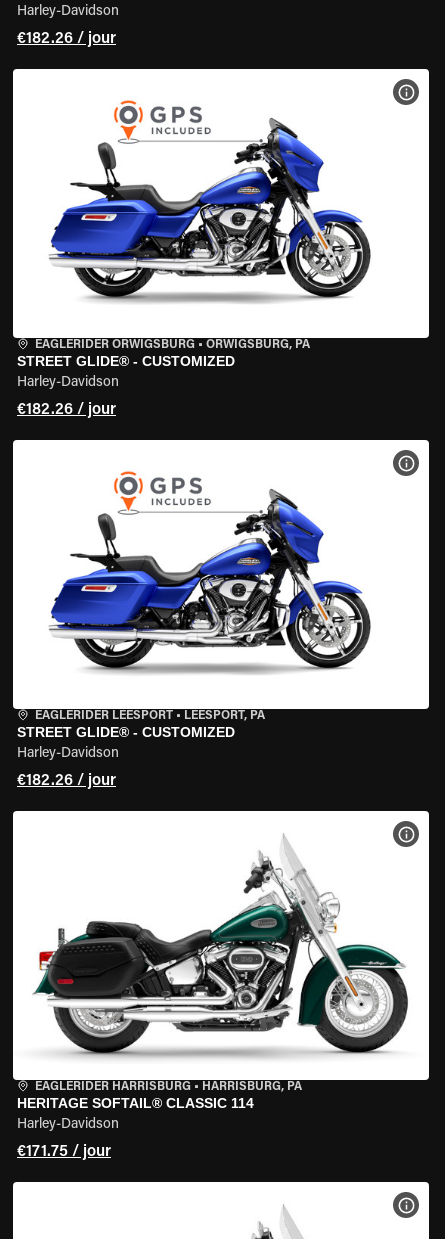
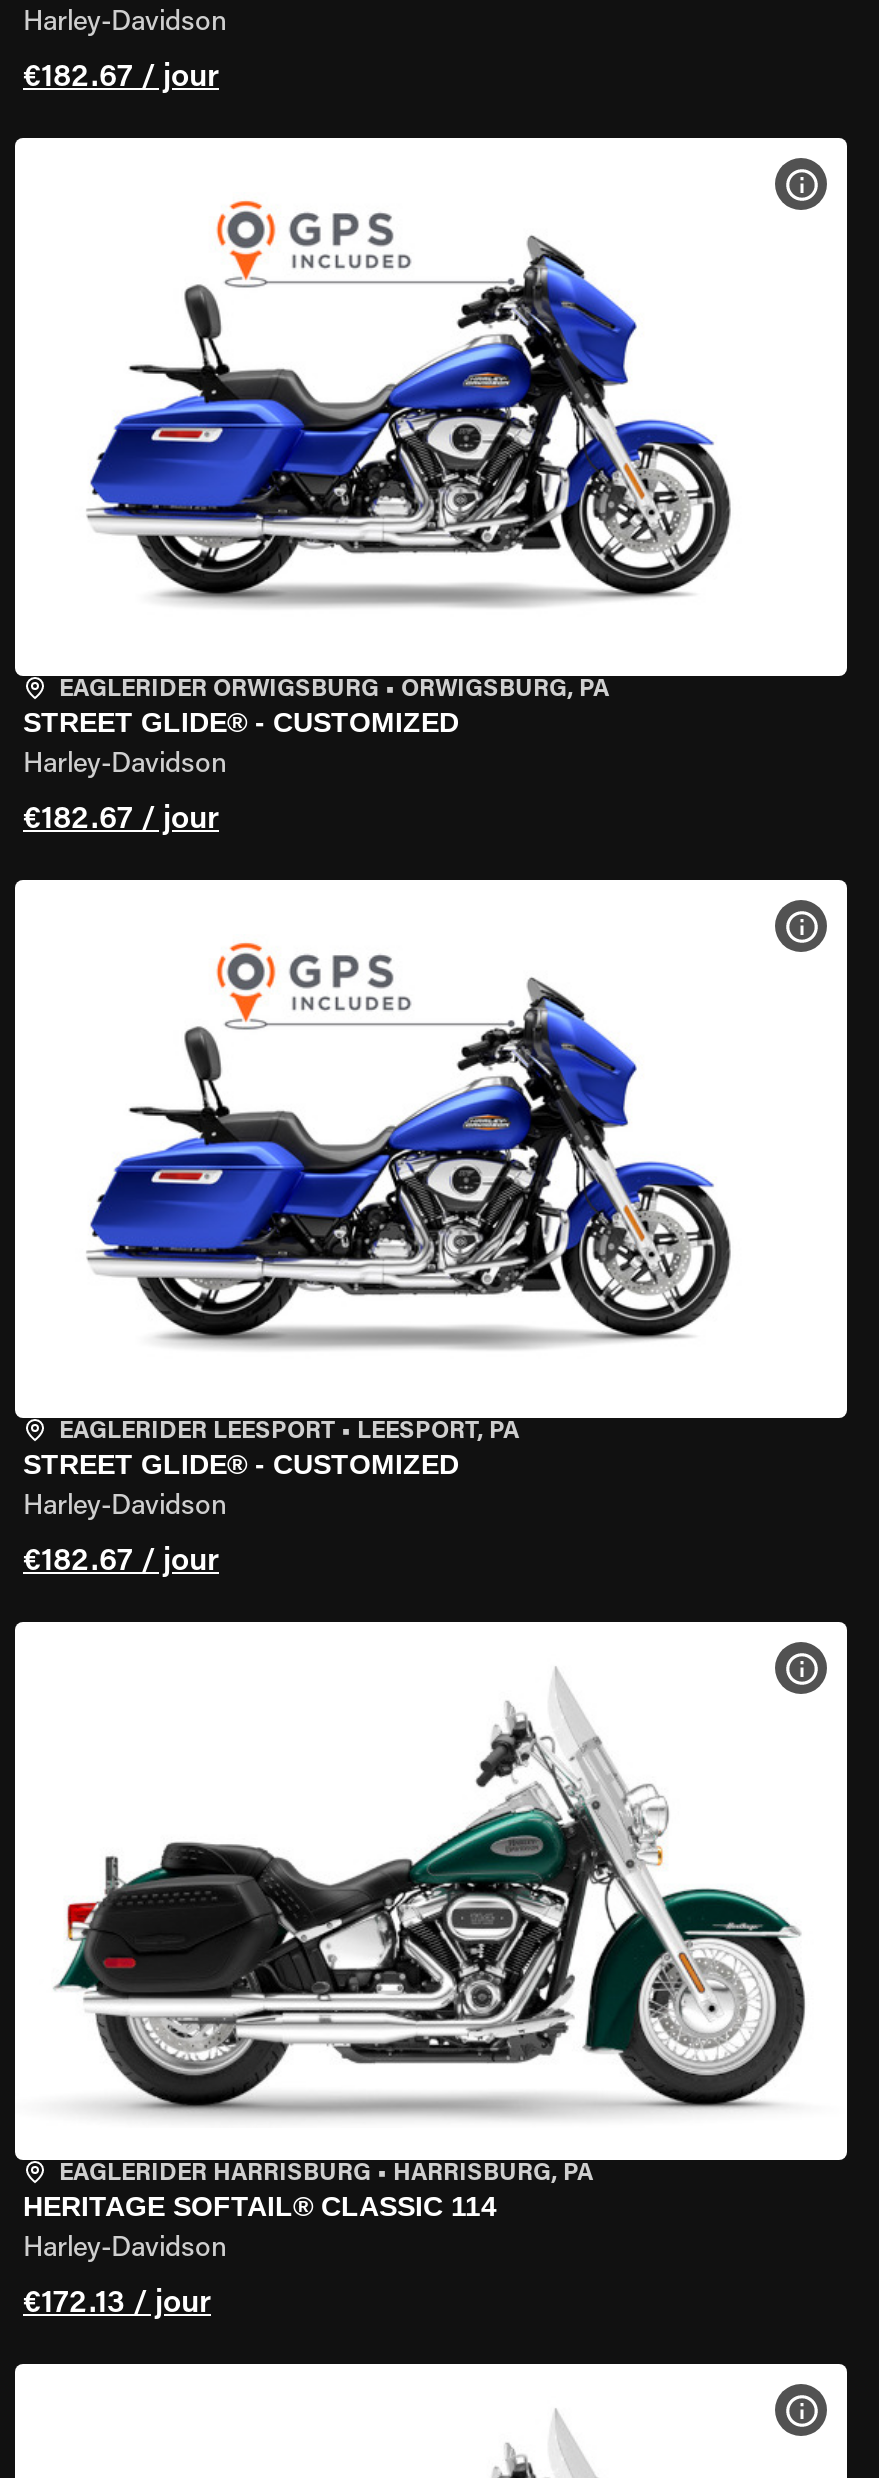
[17,31,116,47] €182.26 / jour -> [23,62,219,94] €182.67 / jour
[17,402,116,418] €182.26 / jour -> [23,804,219,836] €182.67 / jour
[17,773,116,789] €182.26 / jour -> [23,1546,219,1578] €182.67 / jour
[17,1144,111,1160] €171.75 / jour -> [23,2288,211,2320] €172.13 / jour

